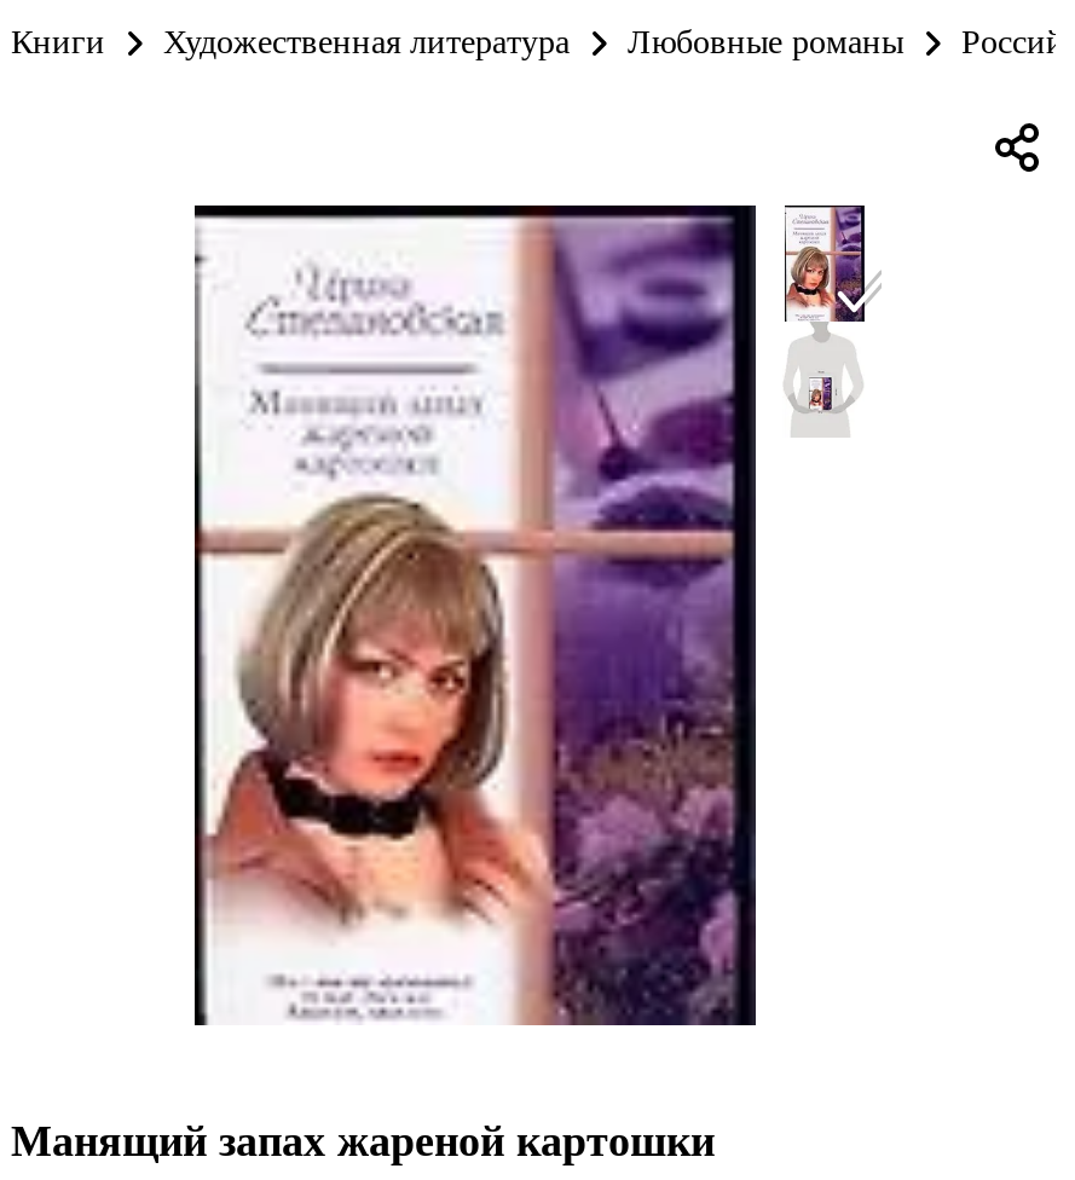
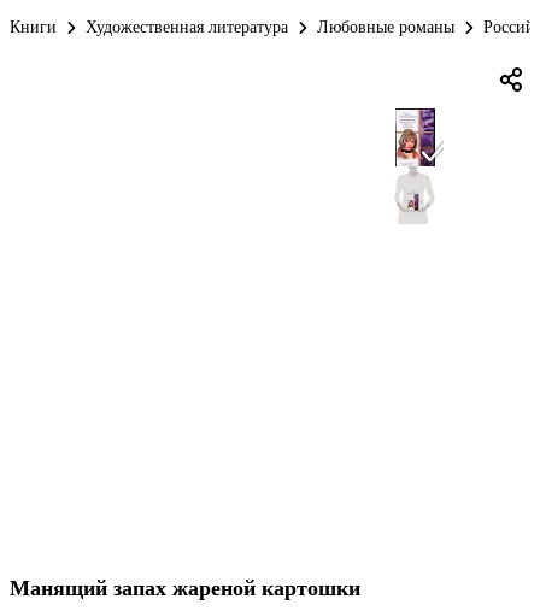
[192,203,758,1030] [image] -> none

